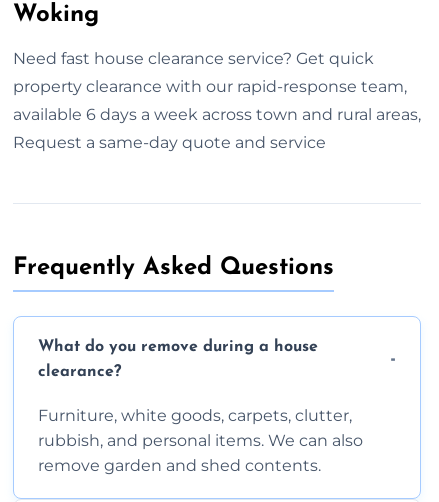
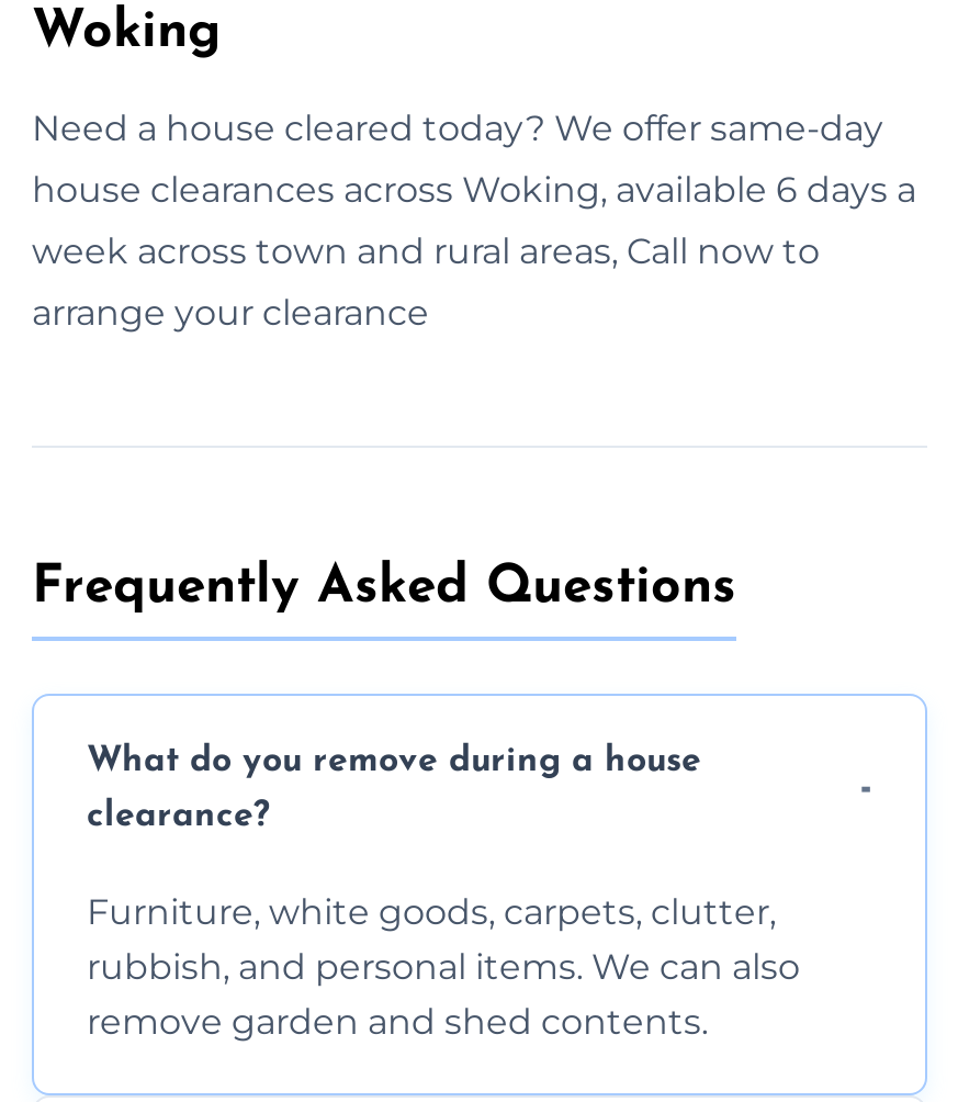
[13,49,374,68] Need fast house clearance service? Get quick -> [32,107,883,149] Need a house cleared today? We offer same-day
[13,77,407,96] property clearance with our rapid-response team, -> [32,168,916,210] house clearances across Woking, available 6 days a
[13,105,421,124] available 6 days a week across town and rural areas, -> [32,230,820,272] week across town and rural areas, Call now to
[13,133,326,152] Request a same-day quote and service -> [32,291,429,333] arrange your clearance

